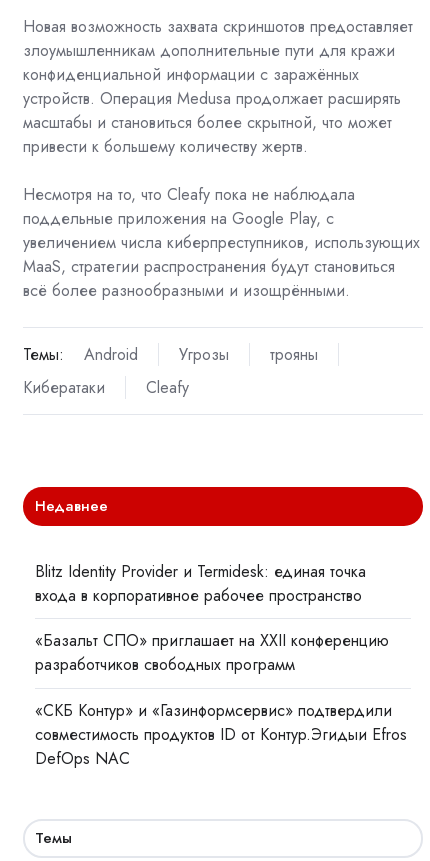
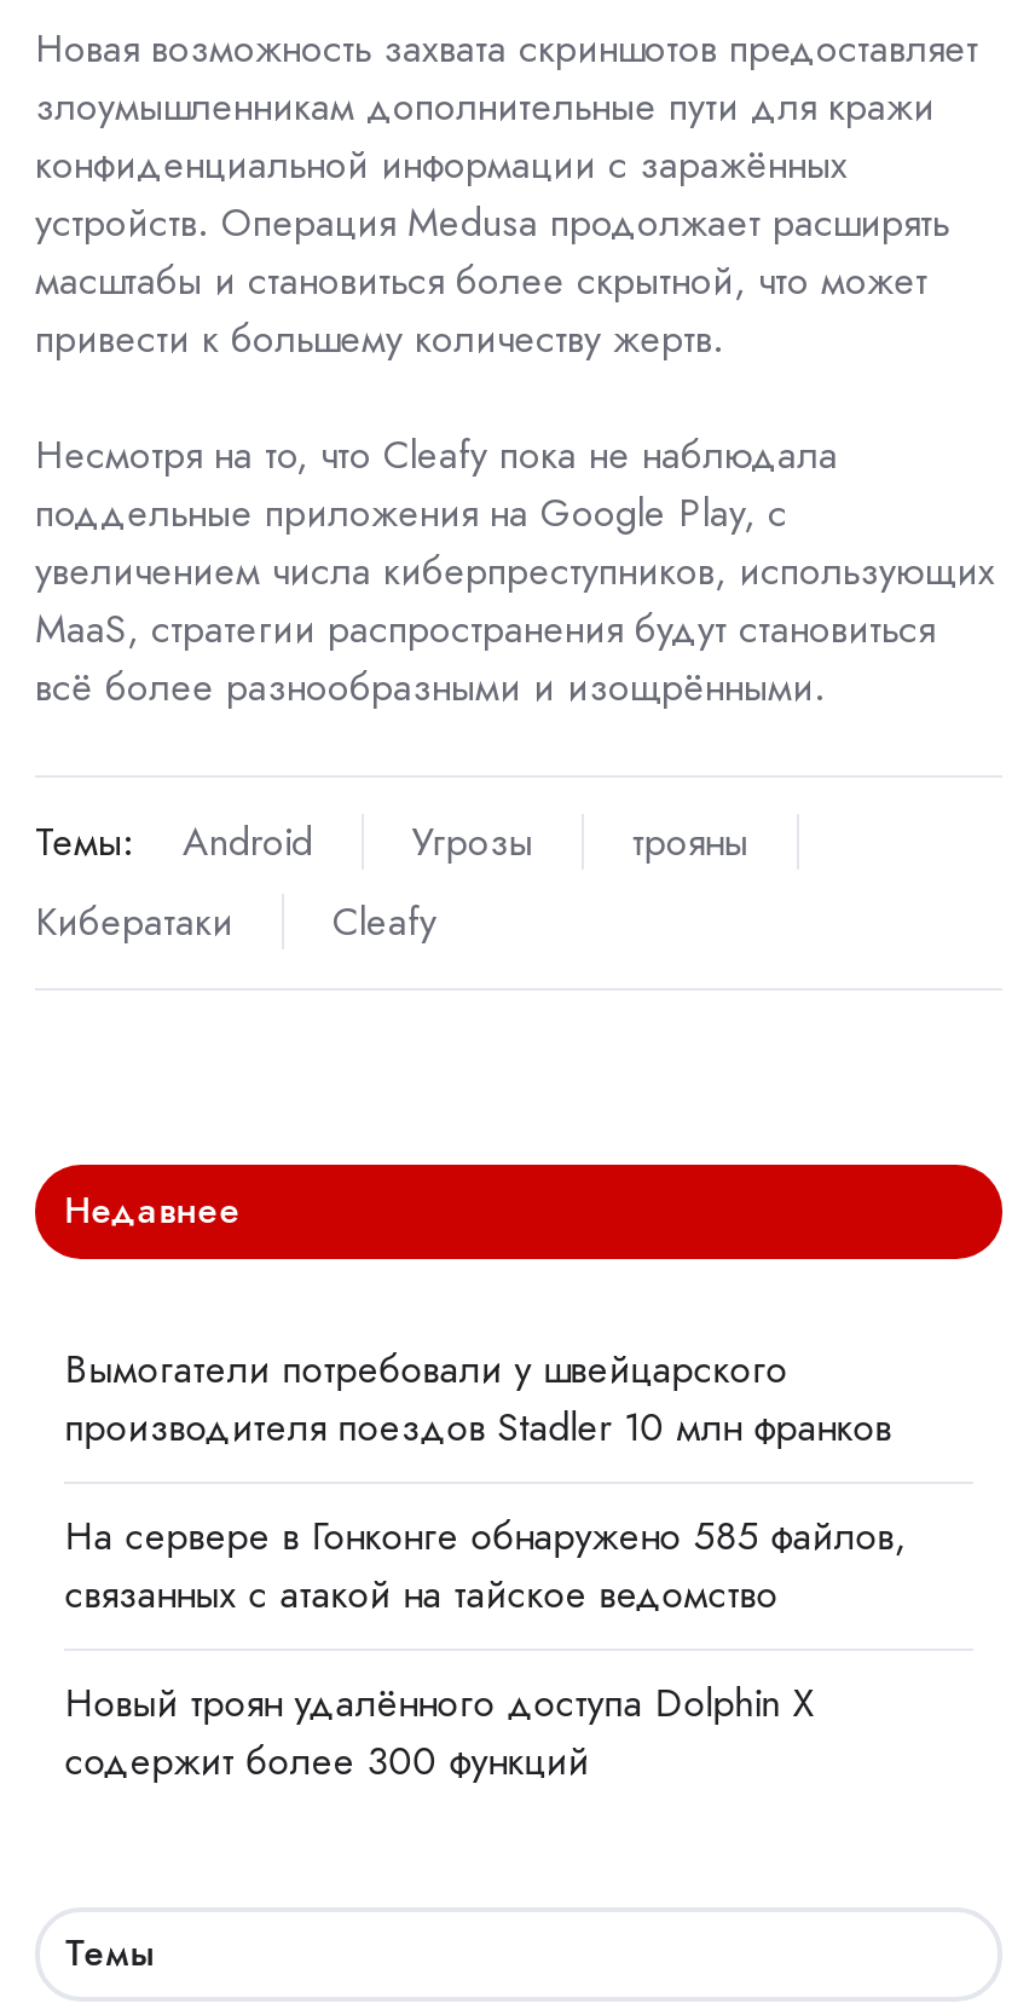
[35,560,366,607] Blitz Identity Provider и Termidesk: единая точка | входа в корпоративное рабочее пространство -> [65,1341,892,1455] Вымогатели потребовали у швейцарского | производителя поездов Stadler 10 млн франков
[35,629,389,676] «Базальт СПО» приглашает на XXII конференцию | разработчиков свободных программ -> [65,1508,906,1622] На сервере в Гонконге обнаружено 585 файлов, | связанных с атакой на тайское ведомство
[35,699,407,770] «СКБ Контур» и «Газинформсервис» подтвердили | совместимость продуктов ID от Контур.Эгидыи Efros | DefOps NAC -> [65,1675,814,1789] Новый троян удалённого доступа Dolphin X | содержит более 300 функций

